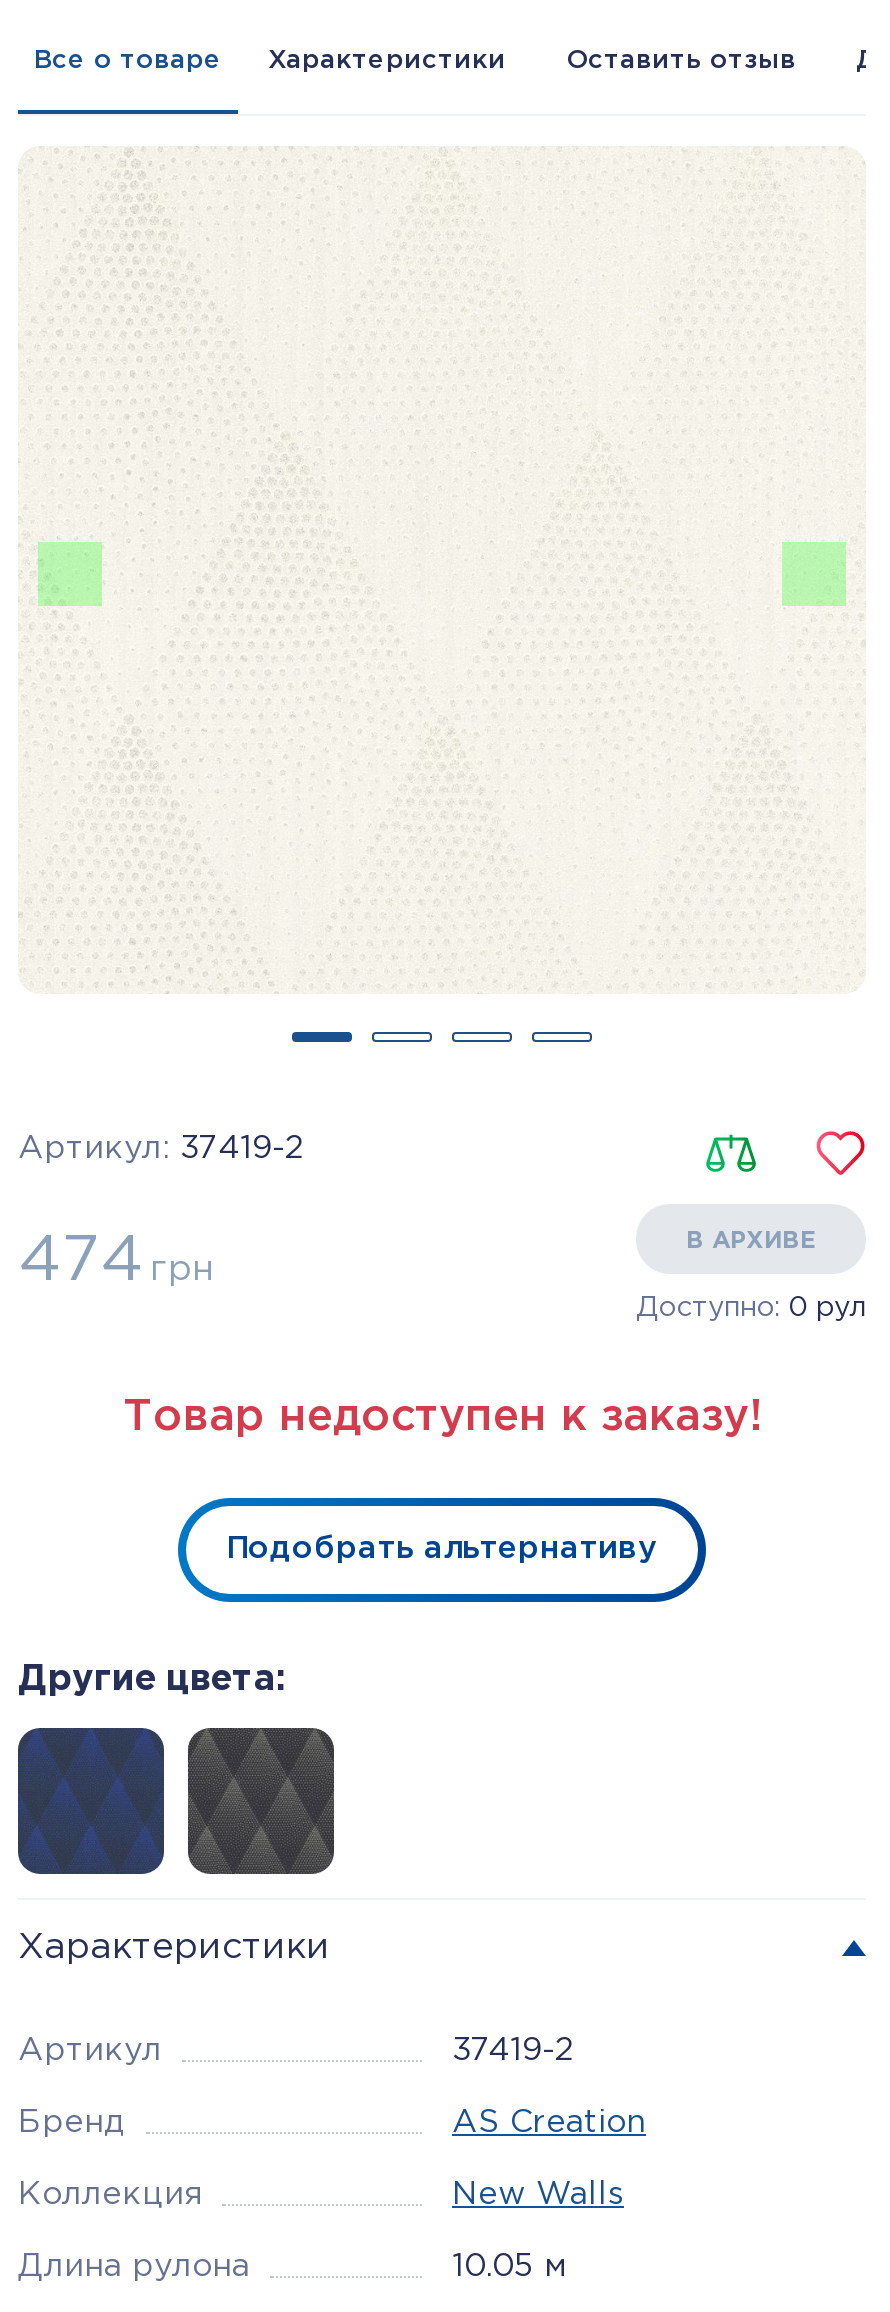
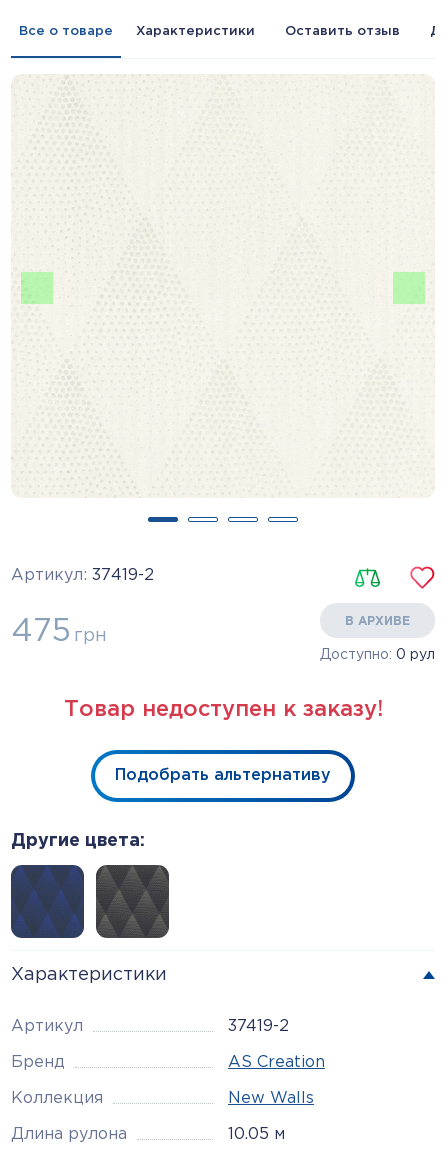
[18,1235,216,1291] 474 грн -> [11,618,107,646] 475 грн

